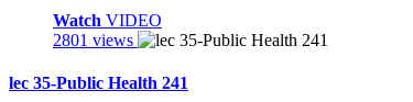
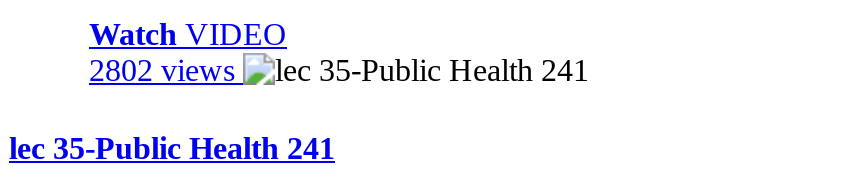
[53,31,138,50] 2801 views -> [89,53,243,87] 2802 views

